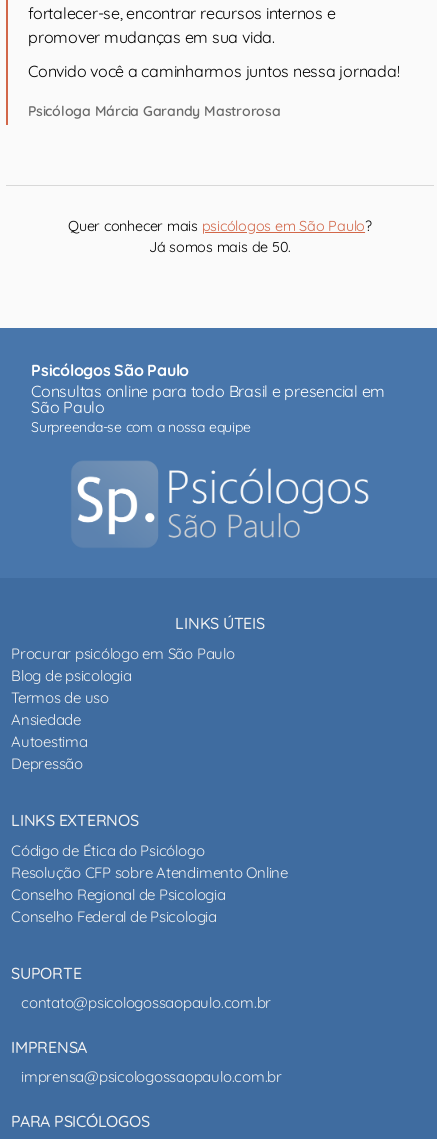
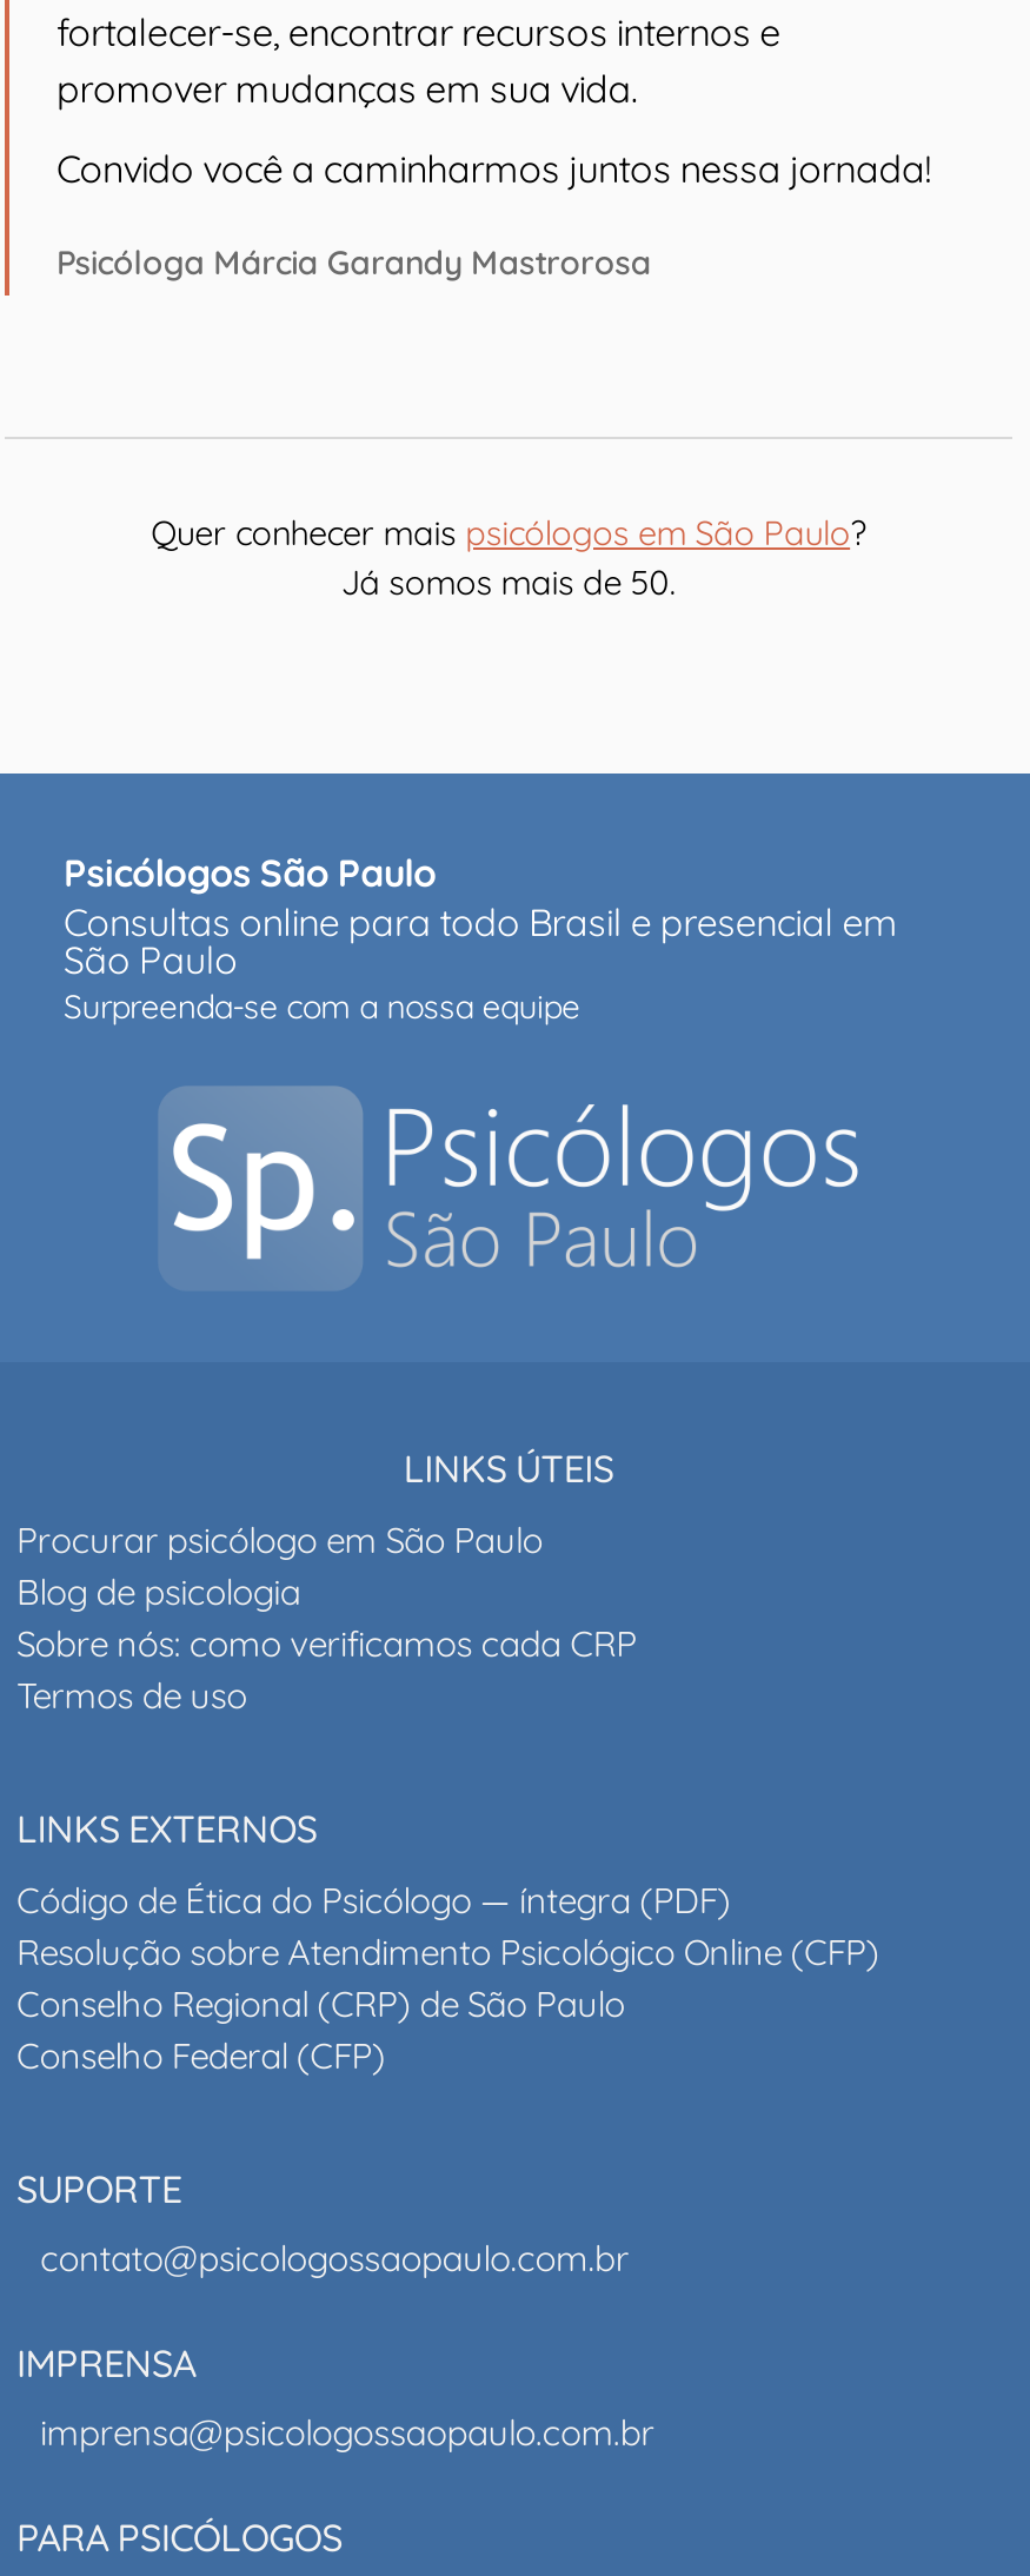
none -> [16,1621,637,1666] Sobre nós: como verificamos cada CRP
moved [11,688,109,707] -> [16,1673,247,1717]: Termos de uso
[11,710,88,773] Ansiedade | Autoestima | Depressão -> none
[11,841,288,926] Código de Ética do Psicólogo | Resolução CFP sobre Atendimento Online | Conselho Regional de Psicologia | Conselho Federal de Psicologia -> [16,1878,879,2078] Código de Ética do Psicólogo — íntegra (PDF) | Resolução sobre Atendimento Psicológico Online (CFP) | Conselho Regional (CRP) de São Paulo | Conselho Federal (CFP)

